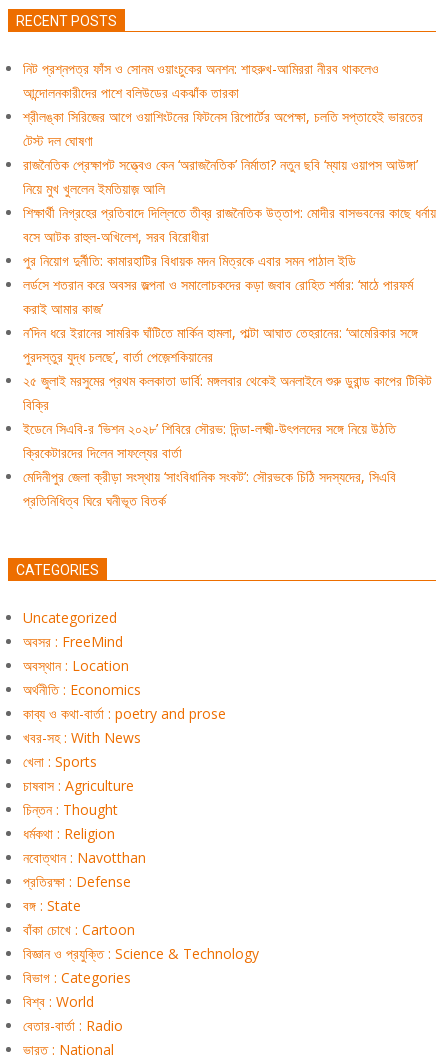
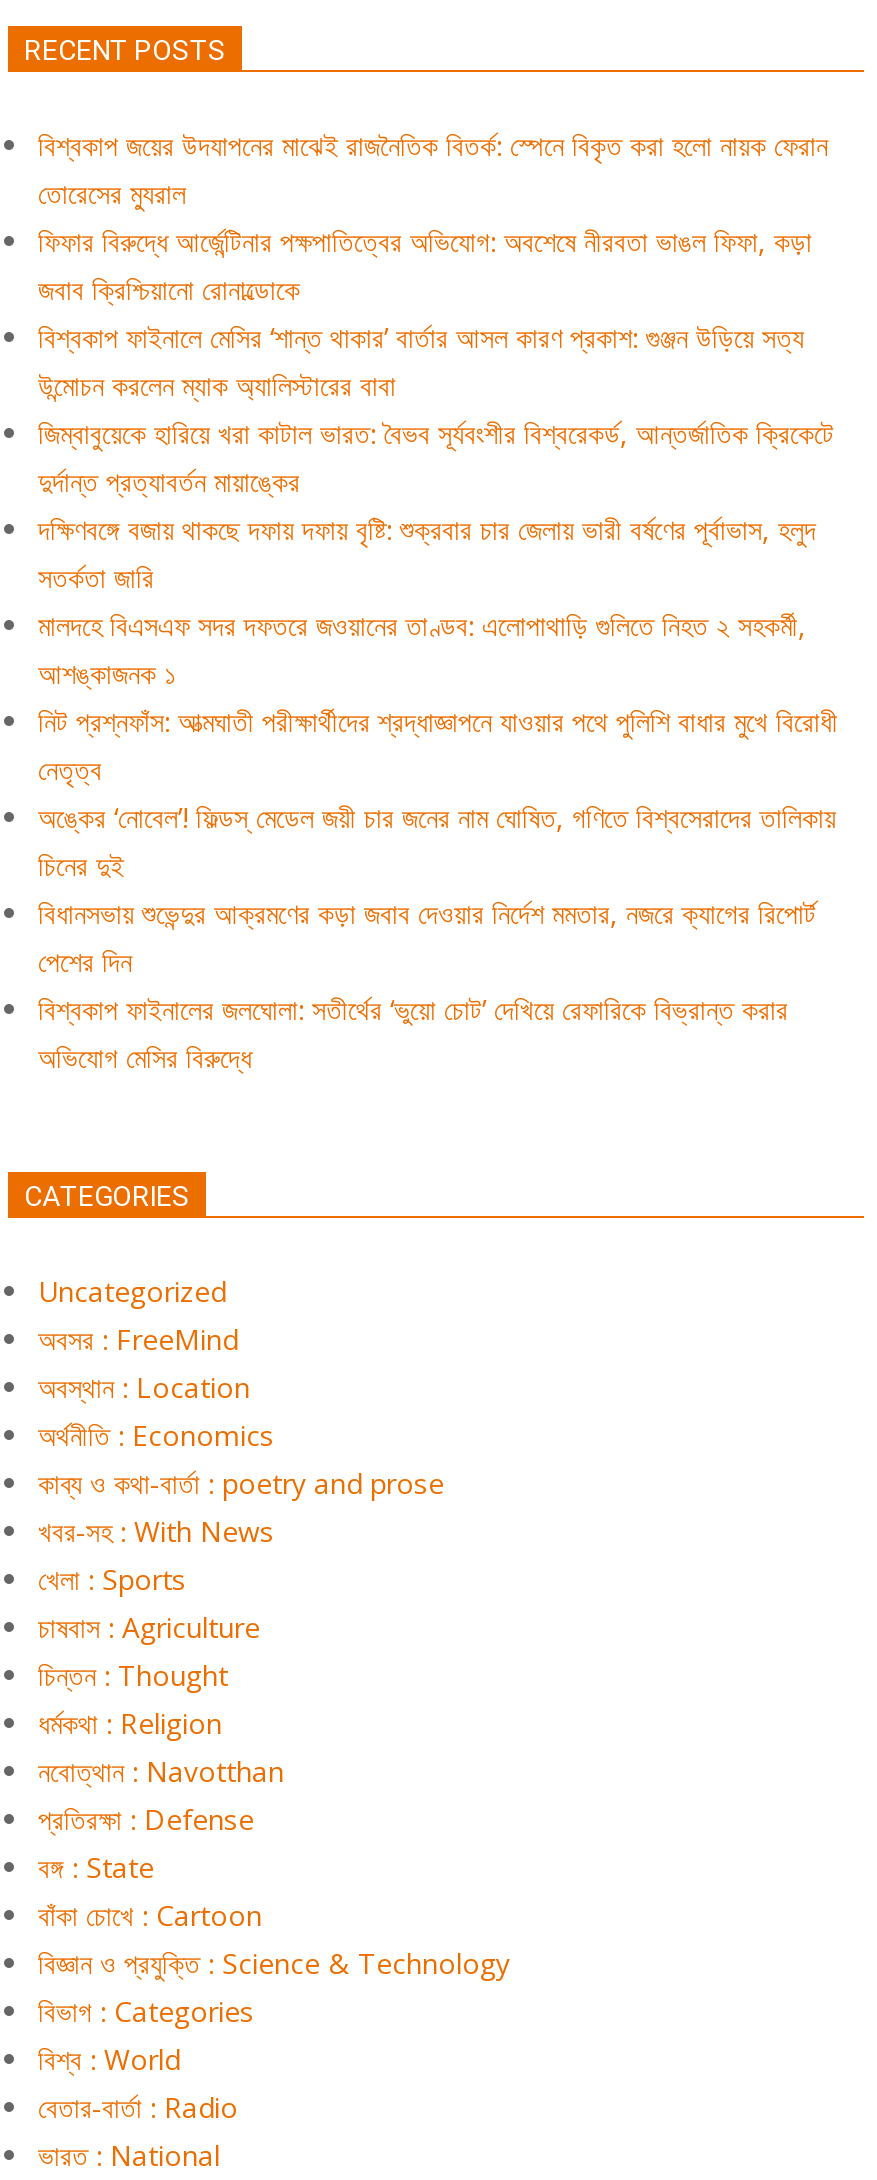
[23,59,436,510] নিট প্রশ্নপত্র ফাঁস ও সোনম ওয়াংচুকের অনশন: শাহরুখ-আমিররা নীরব থাকলেও | আন্দোলনকারীদের পাশে বলিউডের একঝাঁক তারকা | শ্রীলঙ্কা সিরিজের আগে ওয়াশিংটনের ফিটনেস রিপোর্টের অপেক্ষা, চলতি সপ্তাহেই ভারতের | টেস্ট দল ঘোষণা | রাজনৈতিক প্রেক্ষাপট সত্ত্বেও কেন ‘অরাজনৈতিক’ নির্মাতা? নতুন ছবি ‘ম্যায় ওয়াপস আউঙ্গা’ | নিয়ে মুখ খুললেন ইমতিয়াজ় আলি | শিক্ষার্থী নিগ্রহের প্রতিবাদে দিল্লিতে তীব্র রাজনৈতিক উত্তাপ: মোদীর বাসভবনের কাছে ধর্নায় | বসে আটক রাহুল-অখিলেশ, সরব বিরোধীরা | পুর নিয়োগ দুর্নীতি: কামারহাটির বিধায়ক মদন মিত্রকে এবার সমন পাঠাল ইডি | লর্ডসে শতরান করে অবসর জল্পনা ও সমালোচকদের কড়া জবাব রোহিত শর্মার: ‘মাঠে পারফর্ম | করাই আমার কাজ’ | ন’দিন ধরে ইরানের সামরিক ঘাঁটিতে মার্কিন হামলা, পাল্টা আঘাত তেহরানের: ‘আমেরিকার সঙ্গে | পুরদস্তুর যুদ্ধ চলছে’, বার্তা পেজ়েশকিয়ানের | ২৫ জুলাই মরসুমের প্রথম কলকাতা ডার্বি: মঙ্গলবার থেকেই অনলাইনে শুরু ডুরান্ড কাপের টিকিট | বিক্রি | ইডেনে সিএবি-র ‘ভিশন ২০২৮’ শিবিরে সৌরভ: দিন্ডা-লক্ষ্মী-উৎপলদের সঙ্গে নিয়ে উঠতি | ক্রিকেটারদের দিলেন সাফল্যের বার্তা | মেদিনীপুর জেলা ক্রীড়া সংস্থায় ‘সাংবিধানিক সংকট’: সৌরভকে চিঠি সদস্যদের, সিএবি | প্রতিনিধিত্ব ঘিরে ঘনীভূত বিতর্ক -> [38,126,838,1076] বিশ্বকাপ জয়ের উদযাপনের মাঝেই রাজনৈতিক বিতর্ক: স্পেনে বিকৃত করা হলো নায়ক ফেরান | তোরেসের ম্যুরাল | ফিফার বিরুদ্ধে আর্জেন্টিনার পক্ষপাতিত্বের অভিযোগ: অবশেষে নীরবতা ভাঙল ফিফা, কড়া | জবাব ক্রিশ্চিয়ানো রোনাল্ডোকে | বিশ্বকাপ ফাইনালে মেসির ‘শান্ত থাকার’ বার্তার আসল কারণ প্রকাশ: গুঞ্জন উড়িয়ে সত্য | উন্মোচন করলেন ম্যাক অ্যালিস্টারের বাবা | জিম্বাবুয়েকে হারিয়ে খরা কাটাল ভারত: বৈভব সূর্যবংশীর বিশ্বরেকর্ড, আন্তর্জাতিক ক্রিকেটে | দুর্দান্ত প্রত্যাবর্তন মায়াঙ্কের | দক্ষিণবঙ্গে বজায় থাকছে দফায় দফায় বৃষ্টি: শুক্রবার চার জেলায় ভারী বর্ষণের পূর্বাভাস, হলুদ | সতর্কতা জারি | মালদহে বিএসএফ সদর দফতরে জওয়ানের তাণ্ডব: এলোপাথাড়ি গুলিতে নিহত ২ সহকর্মী, | আশঙ্কাজনক ১ | নিট প্রশ্নফাঁস: আত্মঘাতী পরীক্ষার্থীদের শ্রদ্ধাজ্ঞাপনে যাওয়ার পথে পুলিশি বাধার মুখে বিরোধী | নেতৃত্ব | অঙ্কের ‘নোবেল’! ফিল্ডস্‌ মেডেল জয়ী চার জনের নাম ঘোষিত, গণিতে বিশ্বসেরাদের তালিকায় | চিনের দুই | বিধানসভায় শুভেন্দুর আক্রমণের কড়া জবাব দেওয়ার নির্দেশ মমতার, নজরে ক্যাগের রিপোর্ট | পেশের দিন | বিশ্বকাপ ফাইনালের জলঘোলা: সতীর্থের ‘ভুয়ো চোট’ দেখিয়ে রেফারিকে বিভ্রান্ত করার | অভিযোগ মেসির বিরুদ্ধে

